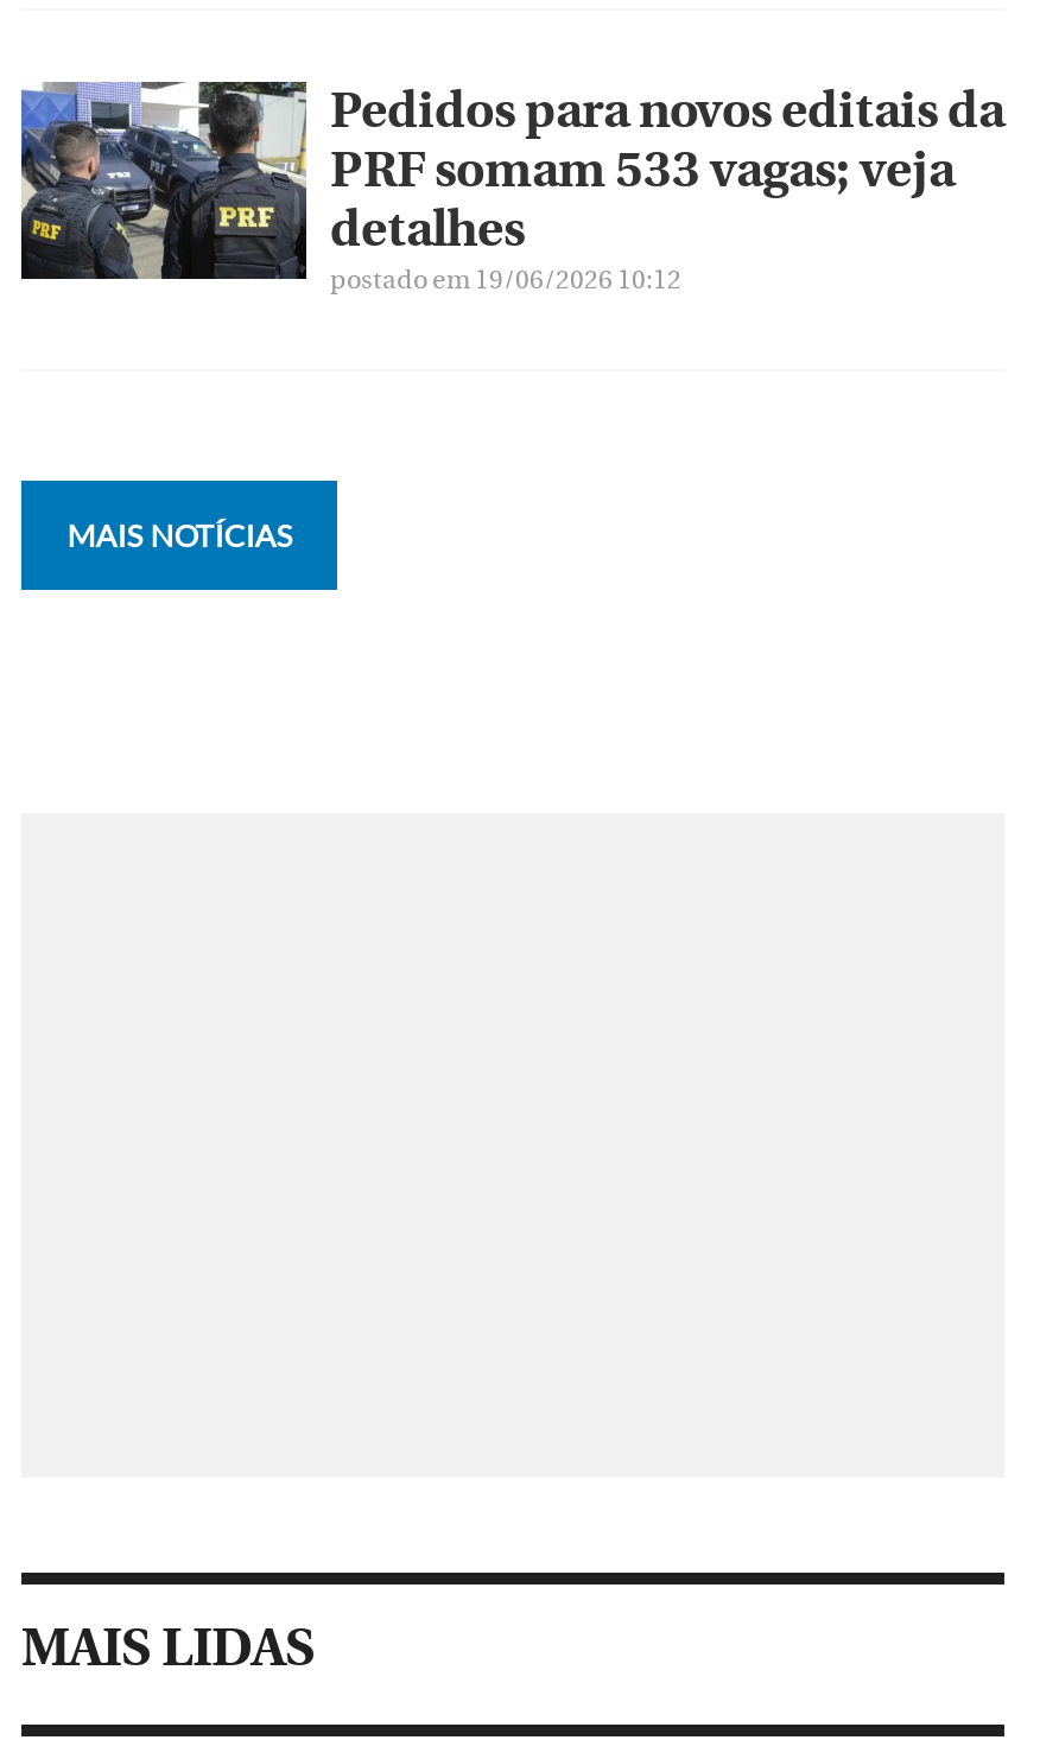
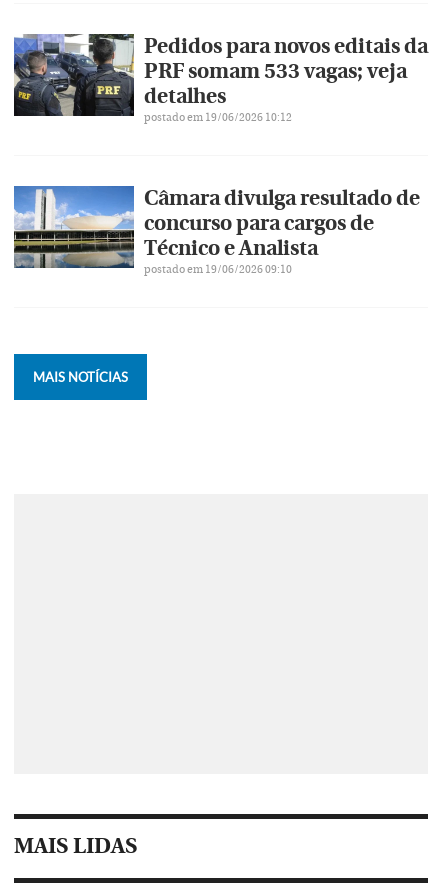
none -> [13,185,420,276] [image] | Câmara divulga resultado de | concurso para cargos de | Técnico e Analista | postado em 19/06/2026 09:10

